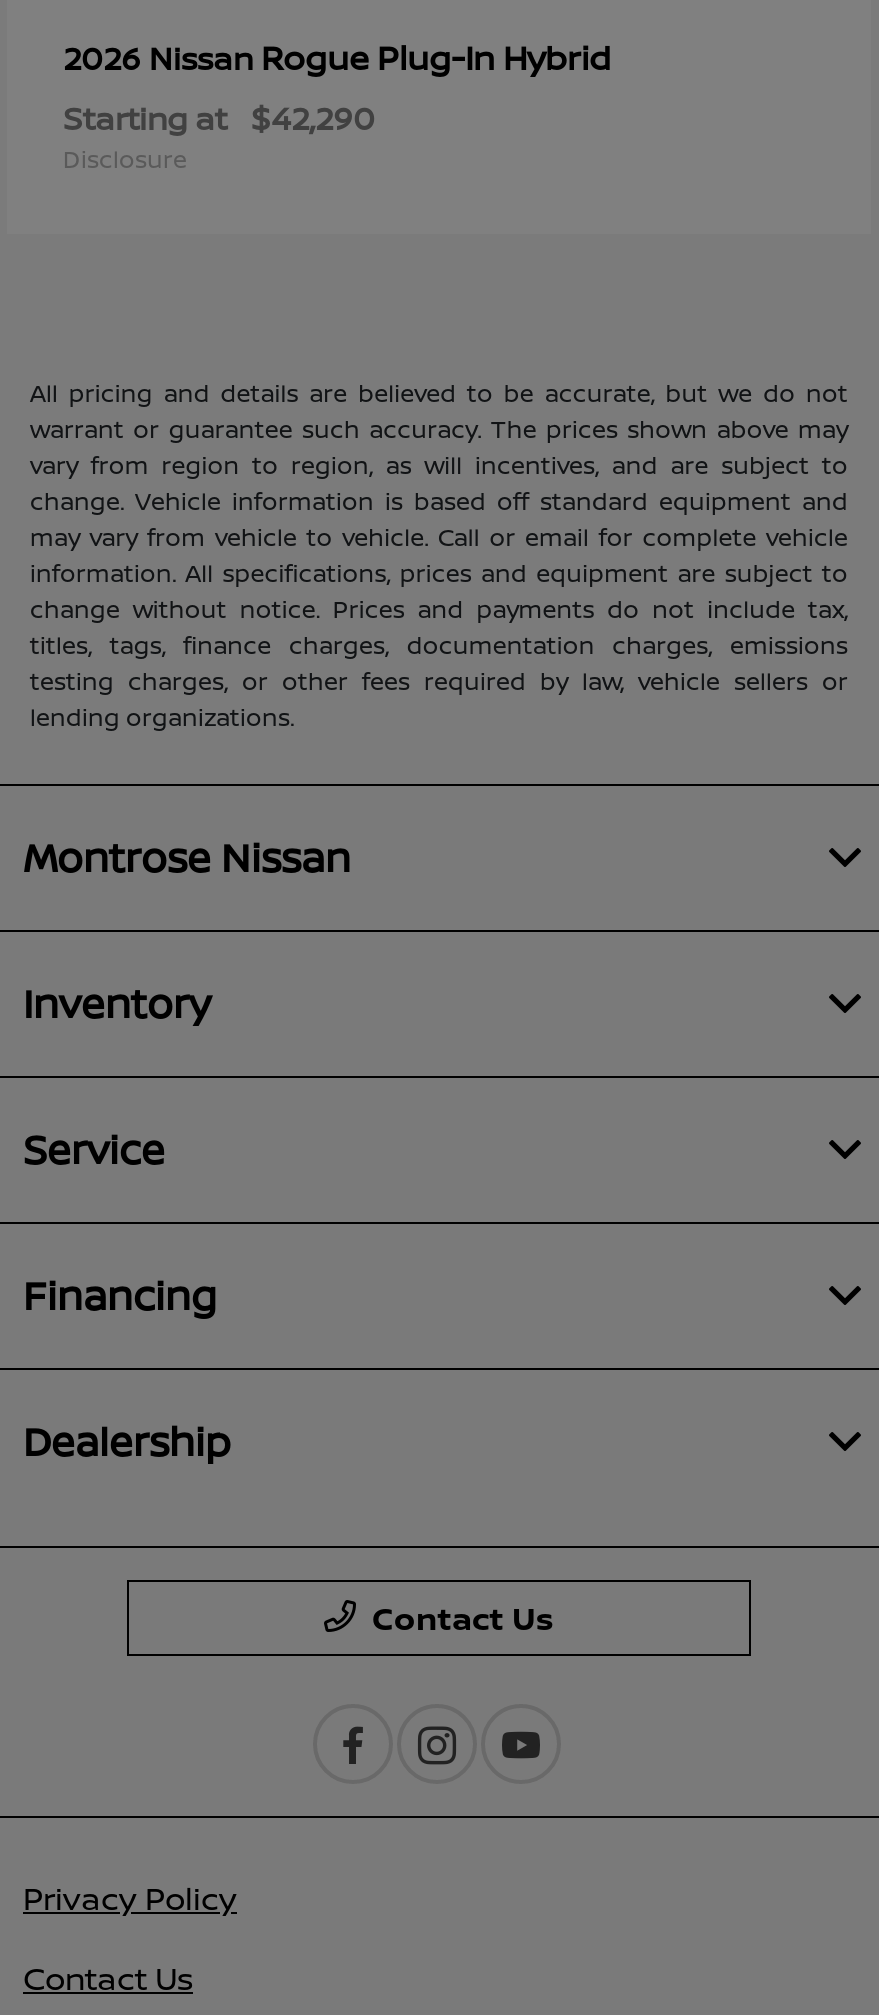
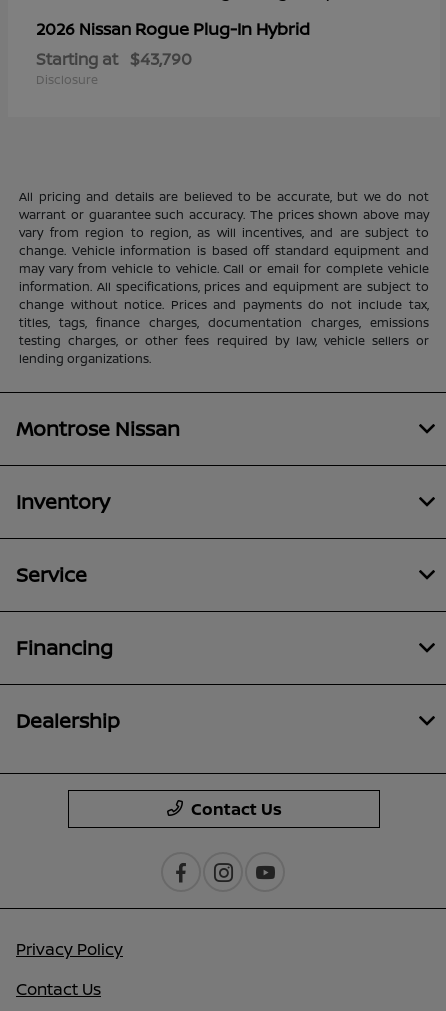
[63,97,375,141] Starting at $42,290 -> [36,48,192,70] Starting at $43,790

